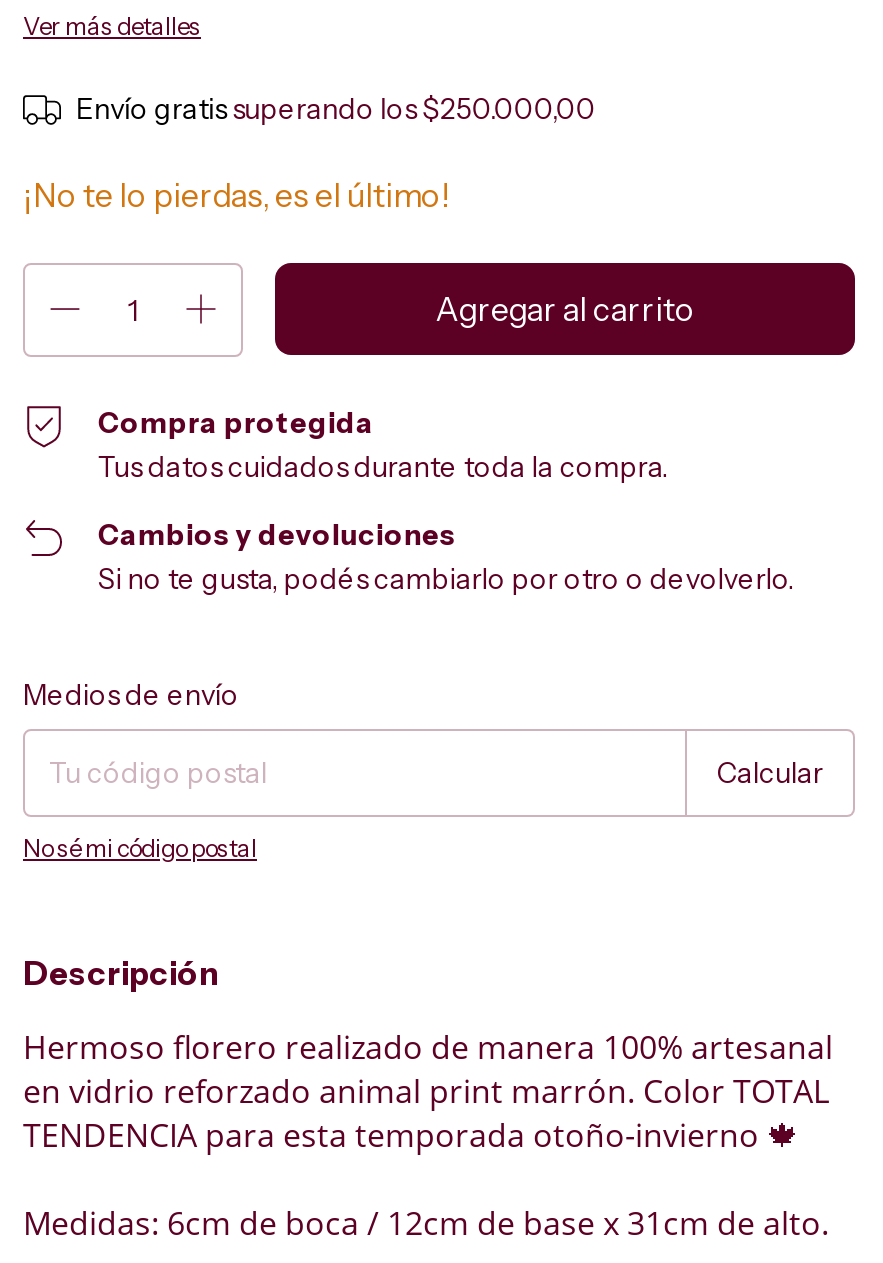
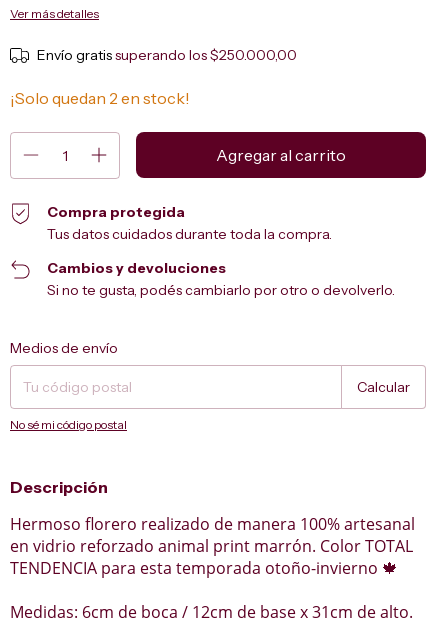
[23,176,451,216] ¡No te lo pierdas, es el último! -> [10,88,190,108] ¡Solo quedan 2 en stock!

